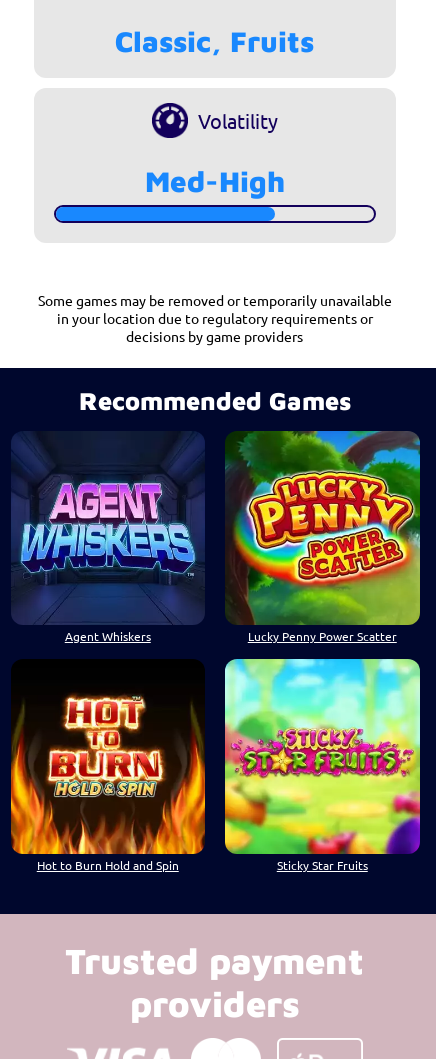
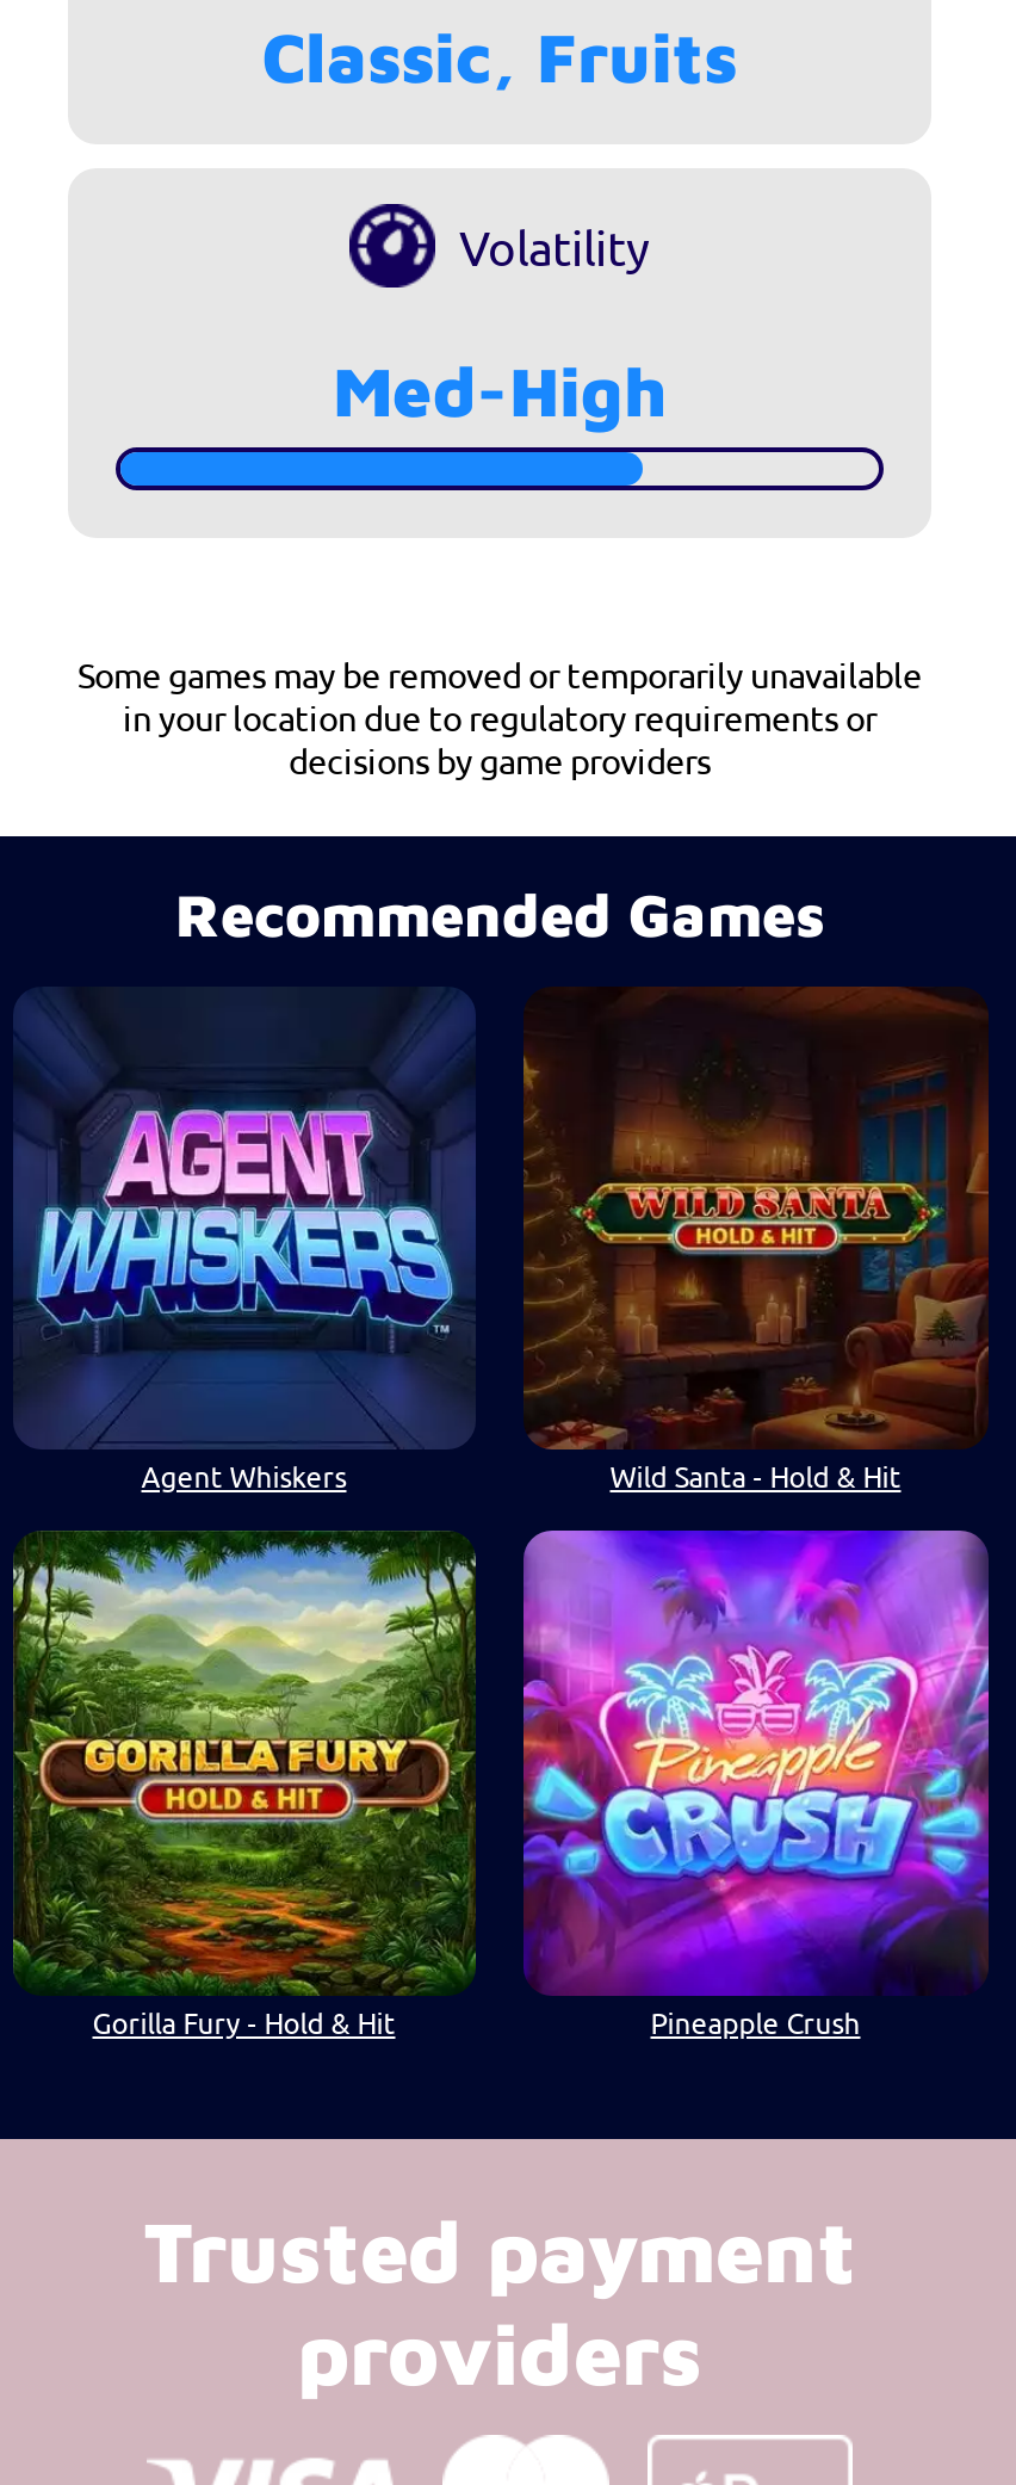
[225,430,421,644] [image] | Lucky Penny Power Scatter -> [524,987,989,1495] [image] | Wild Santa - Hold & Hit
[10,660,206,855] [image] -> [11,1531,478,1996] [image]
[37,658,421,873] [image] | Hot to Burn Hold and Spin | Sticky Star Fruits -> [92,1528,991,2040] [image] | Gorilla Fury - Hold & Hit | Pineapple Crush

